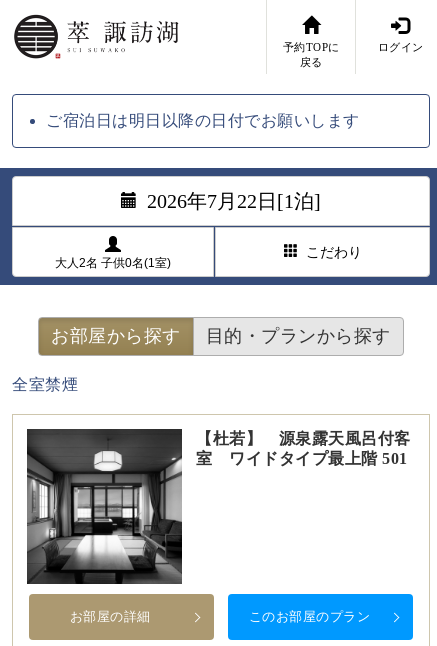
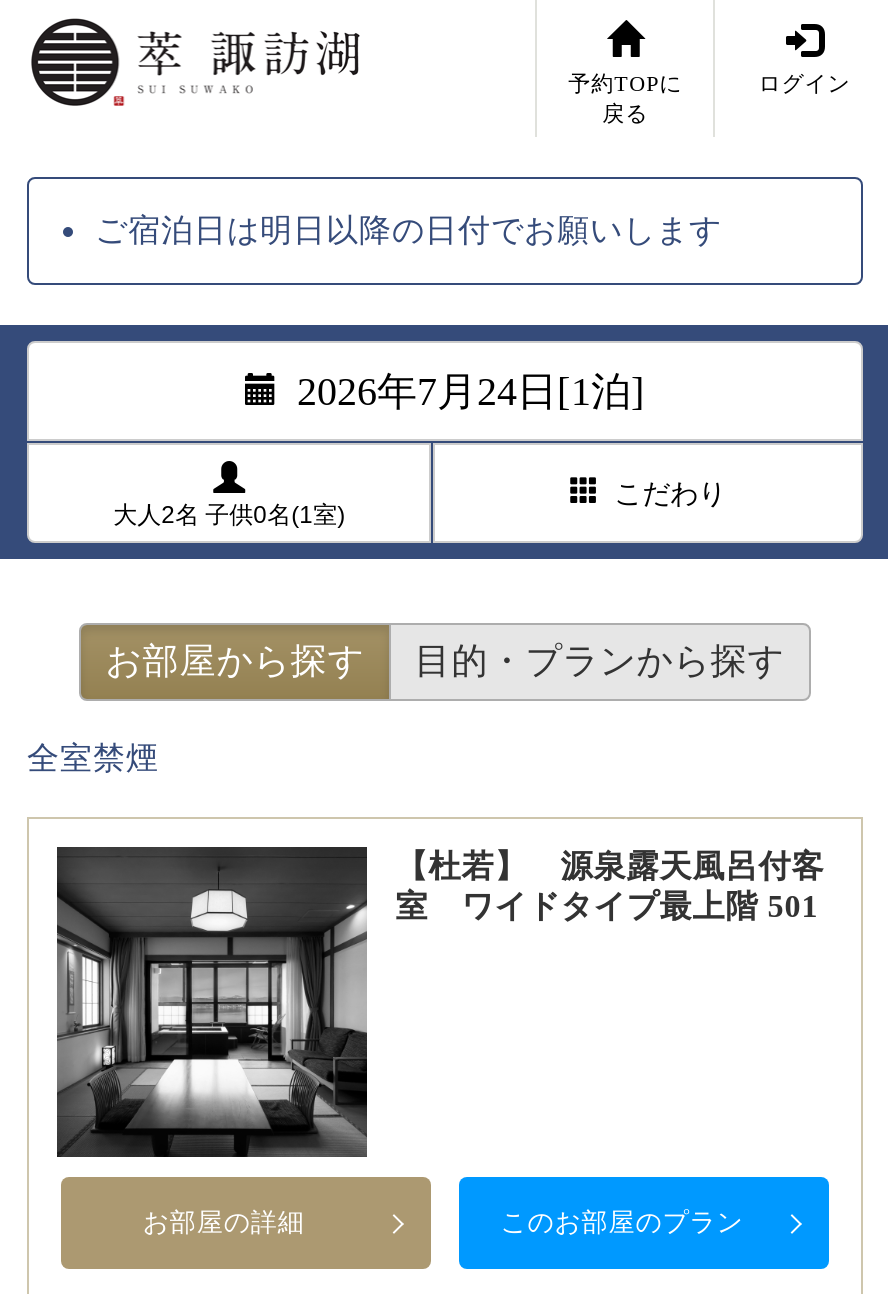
[147,189,321,211] 2026年7月22日[1泊] -> [297,368,645,412] 2026年7月24日[1泊]

